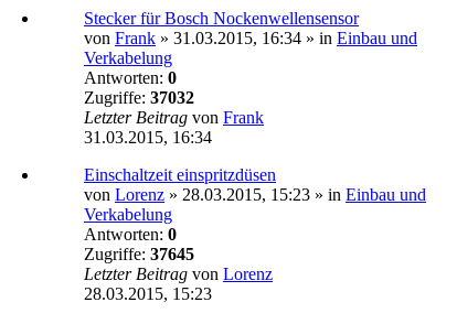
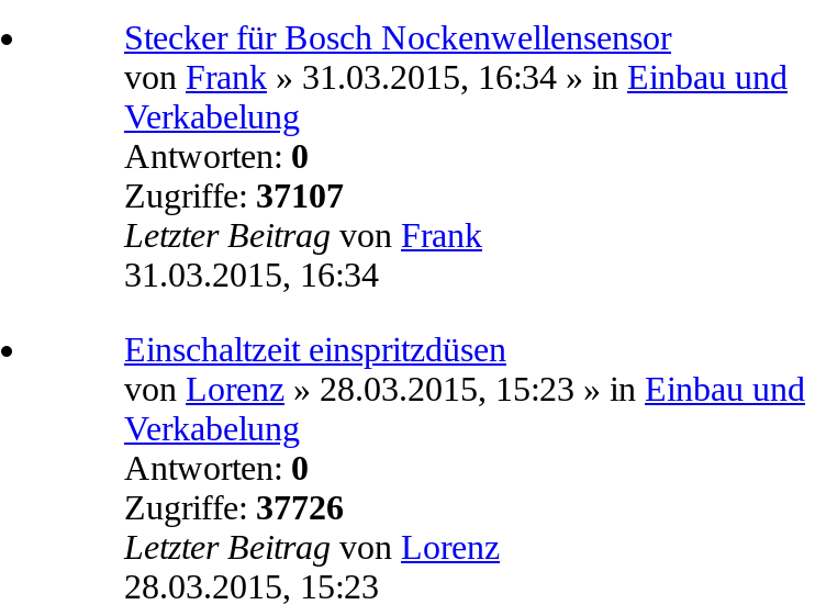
[84,88,194,107] Zugriffe: 37032 -> [124,177,344,215] Zugriffe: 37107
[84,245,194,264] Zugriffe: 37645 -> [124,489,344,527] Zugriffe: 37726

